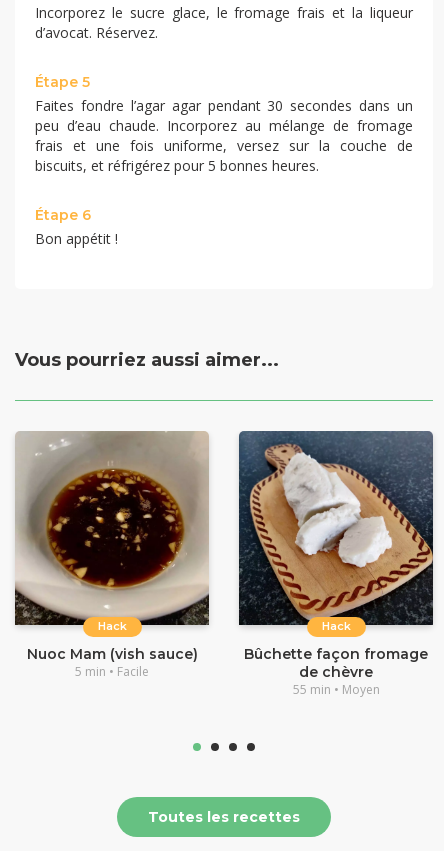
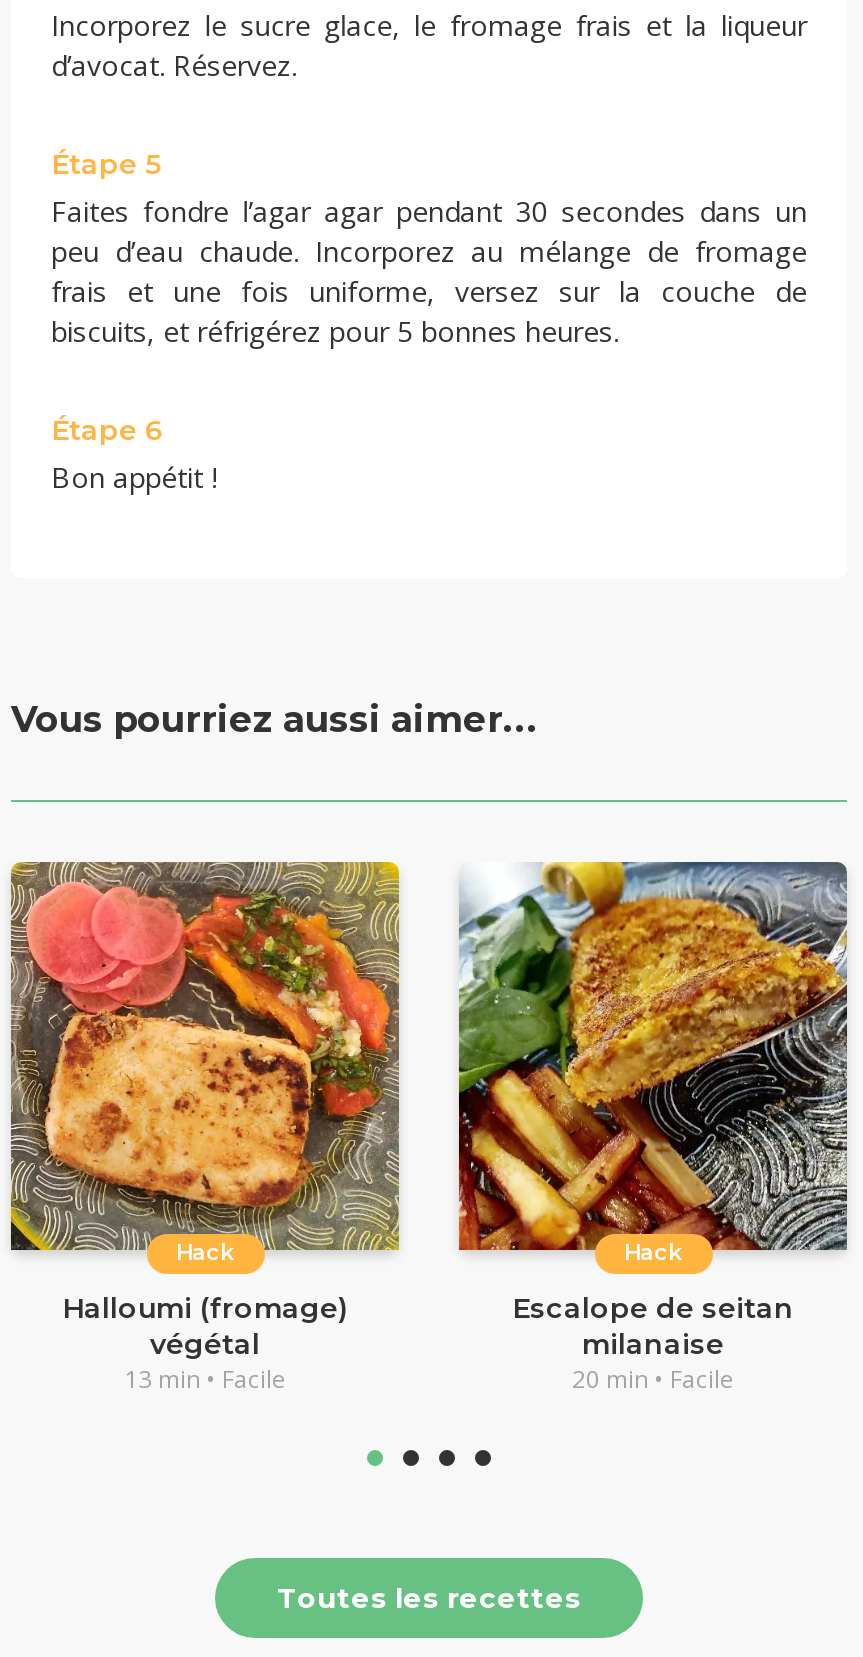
[14,431,210,680] [image] | Nuoc Mam (vish sauce) | 5 min • Facile -> [9,862,399,1396] [image] | Halloumi (fromage) | végétal | 13 min • Facile
[238,430,434,698] [image] | Bûchette façon fromage | de chèvre | 55 min • Moyen -> [457,860,849,1396] [image] | Escalope de seitan | milanaise | 20 min • Facile

